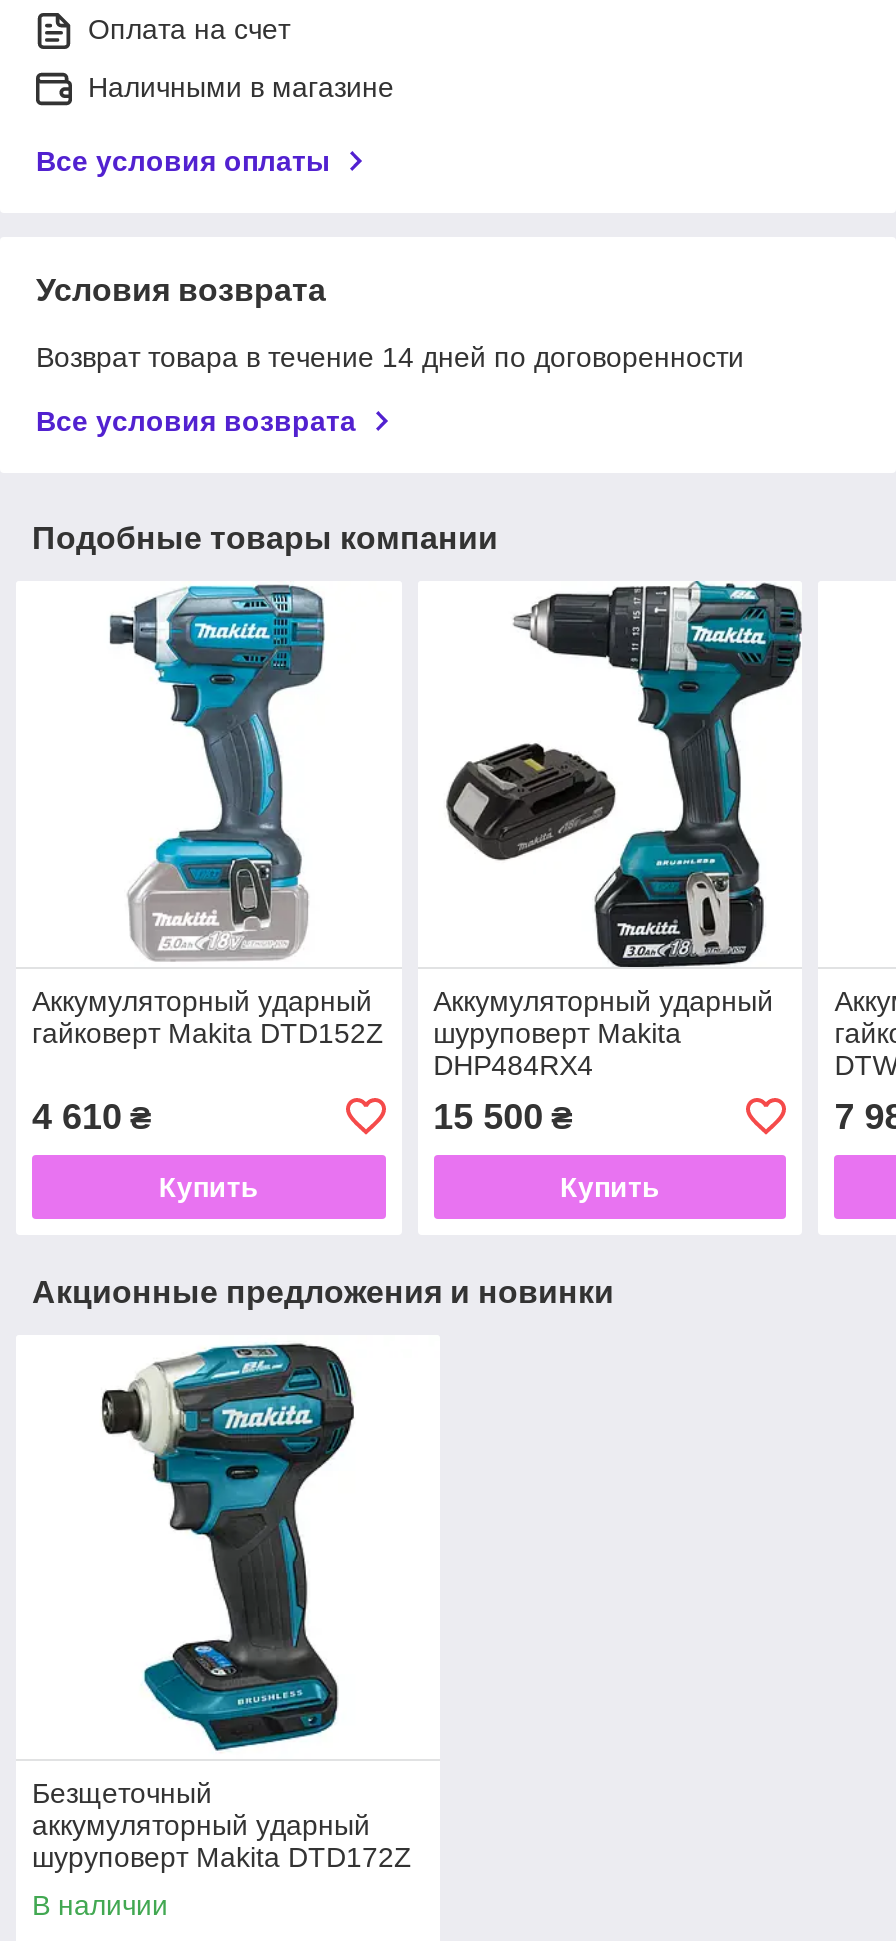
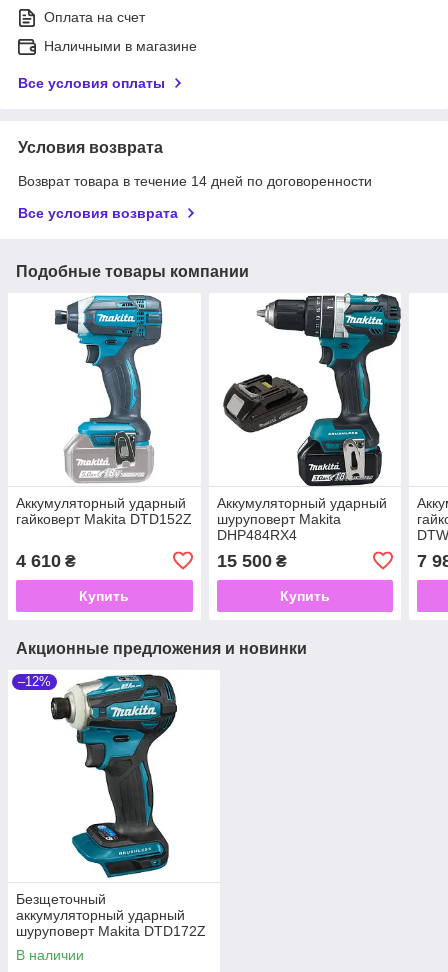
none -> [18,674,51,689] –12%

